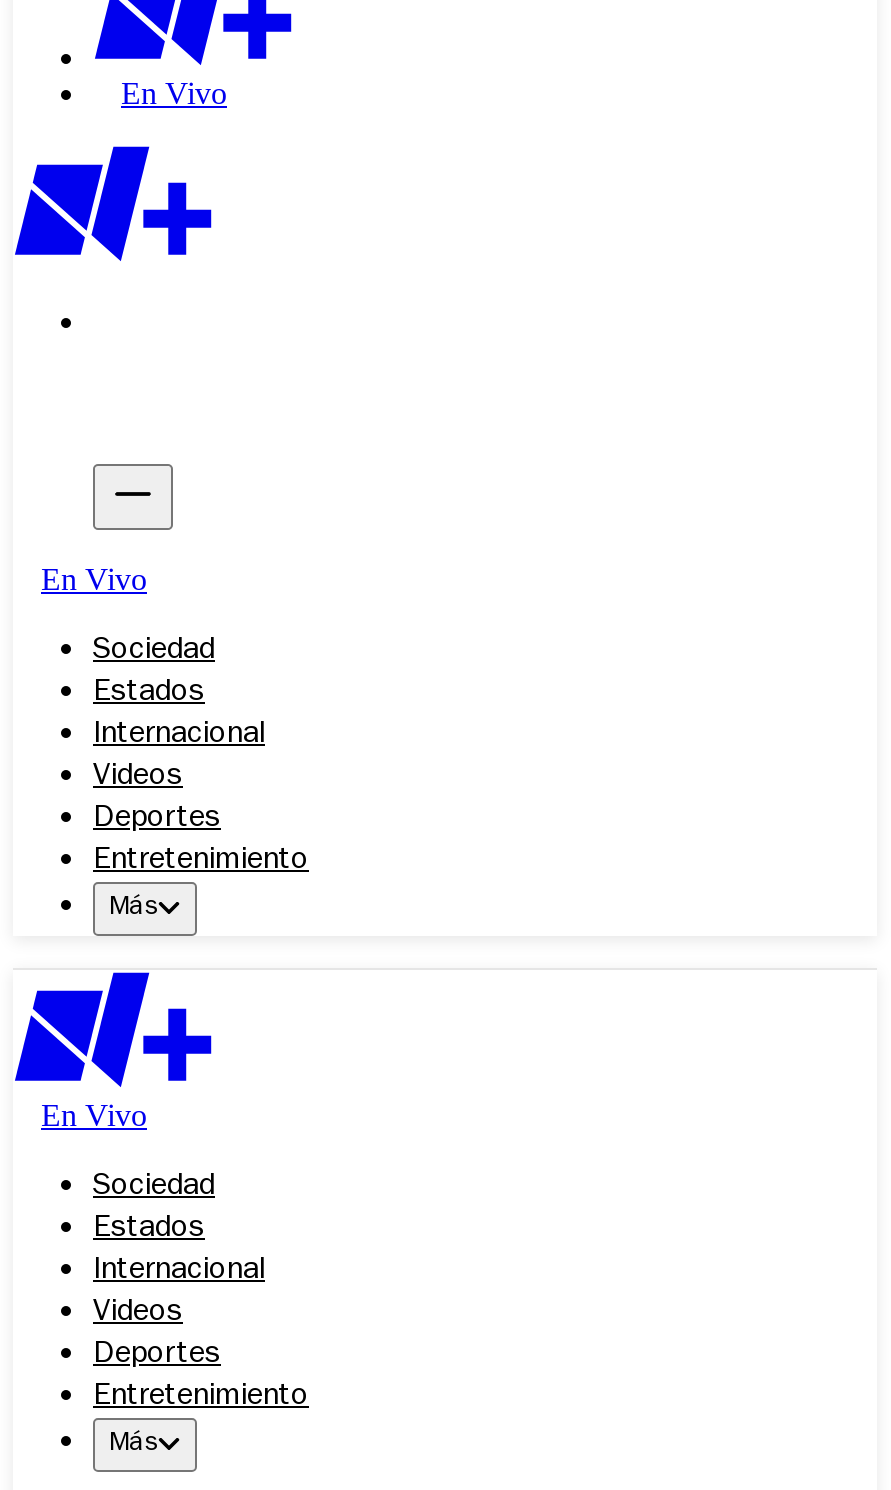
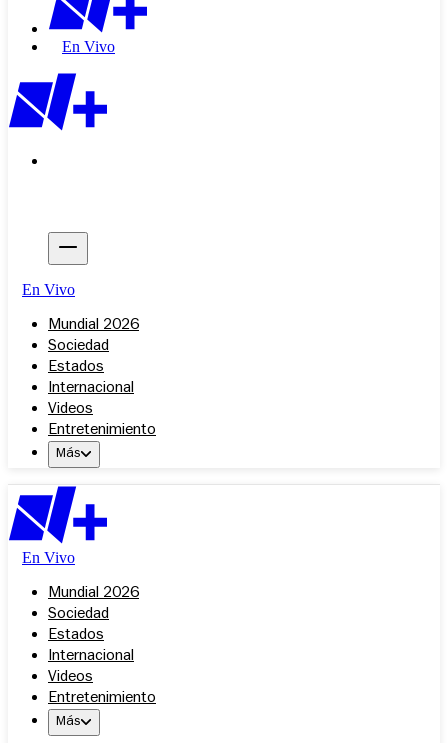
none -> [48,318,139,334] Mundial 2026
moved [93,636,265,794] -> [48,339,134,418]: Sociedad | Estados | Internacional | Videos
[93,804,221,836] Deportes -> none
none -> [48,586,139,602] Mundial 2026
moved [93,1172,265,1330] -> [48,607,134,686]: Sociedad | Estados | Internacional | Videos
[93,1340,221,1372] Deportes -> none

